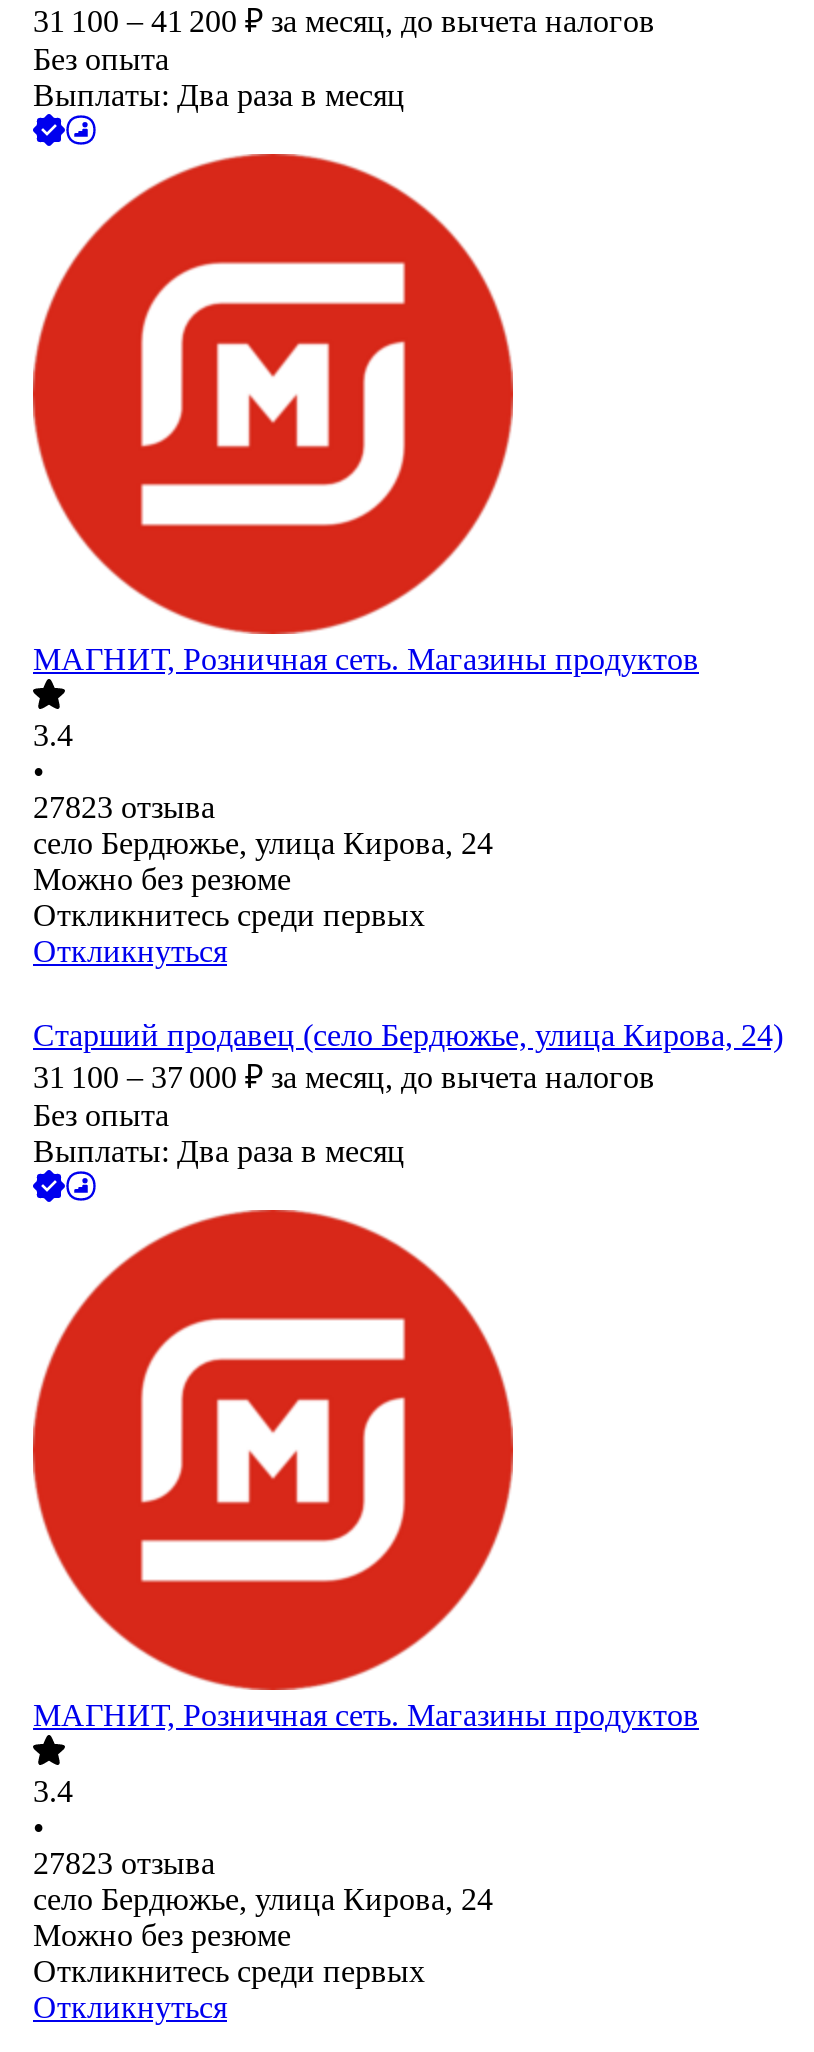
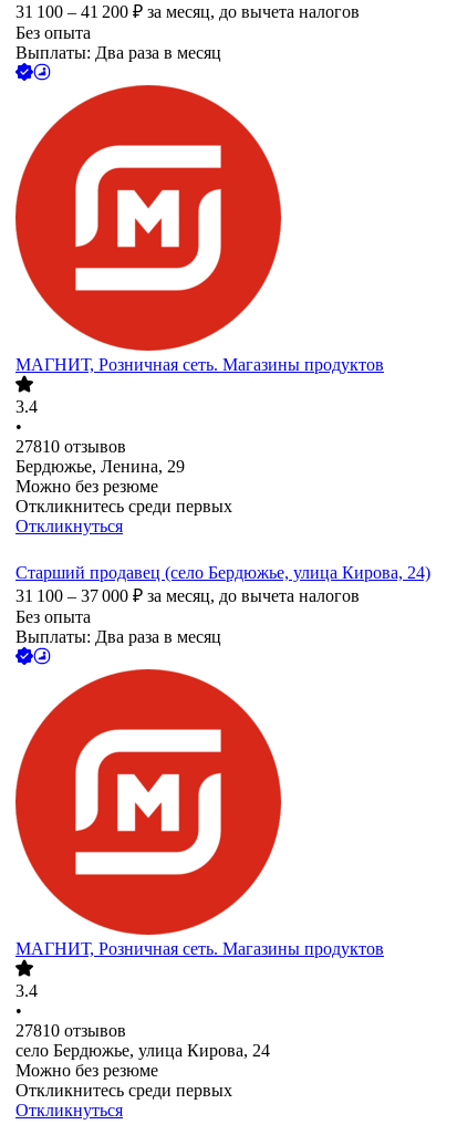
[33,791,493,861] 27823 отзыва | село Бердюжье, улица Кирова, 24 -> [15,437,185,476] 27810 отзывов | Бердюжье, Ленина, 29
[33,1847,215,1881] 27823 отзыва -> [15,1021,126,1040] 27810 отзывов

